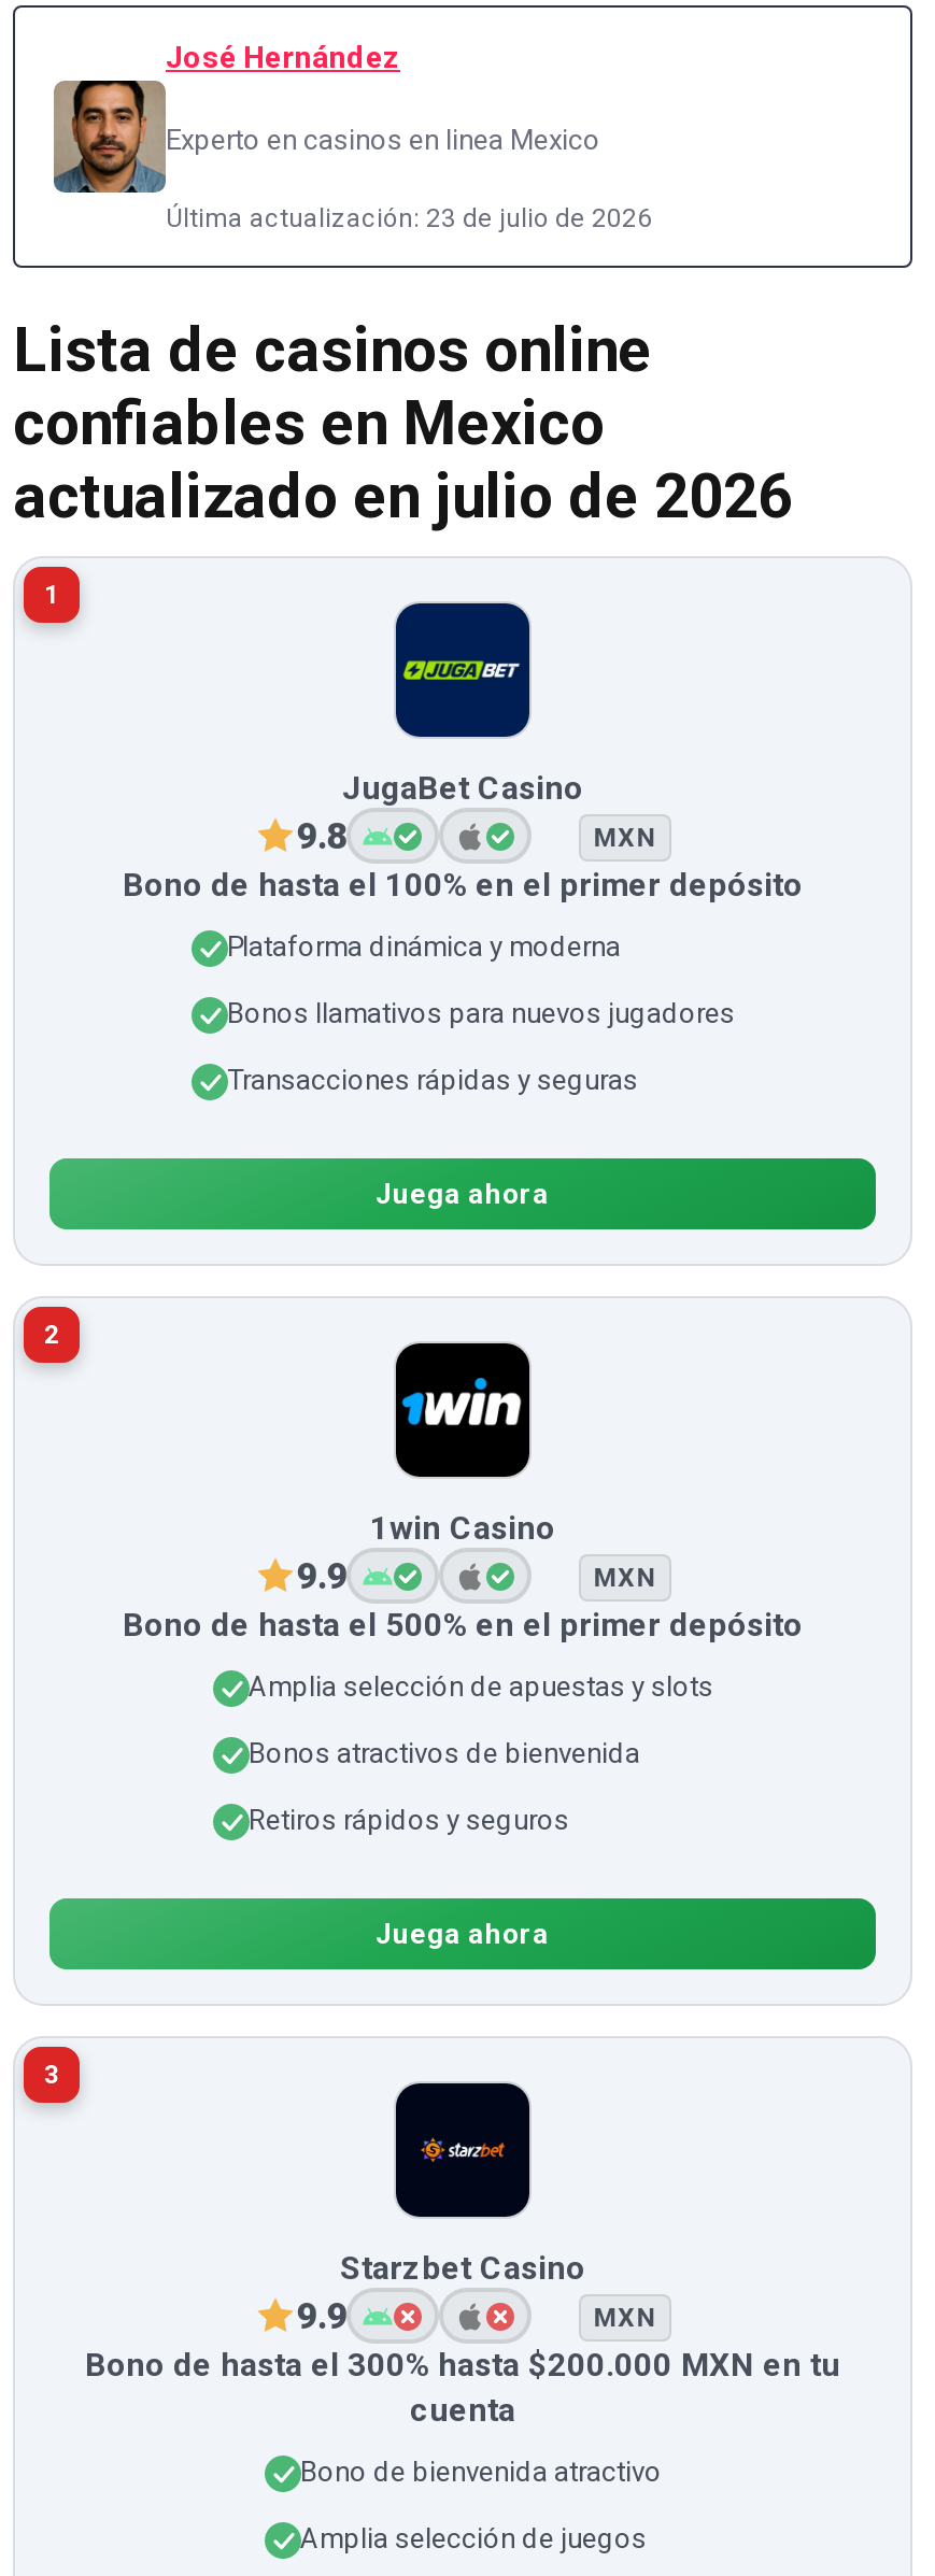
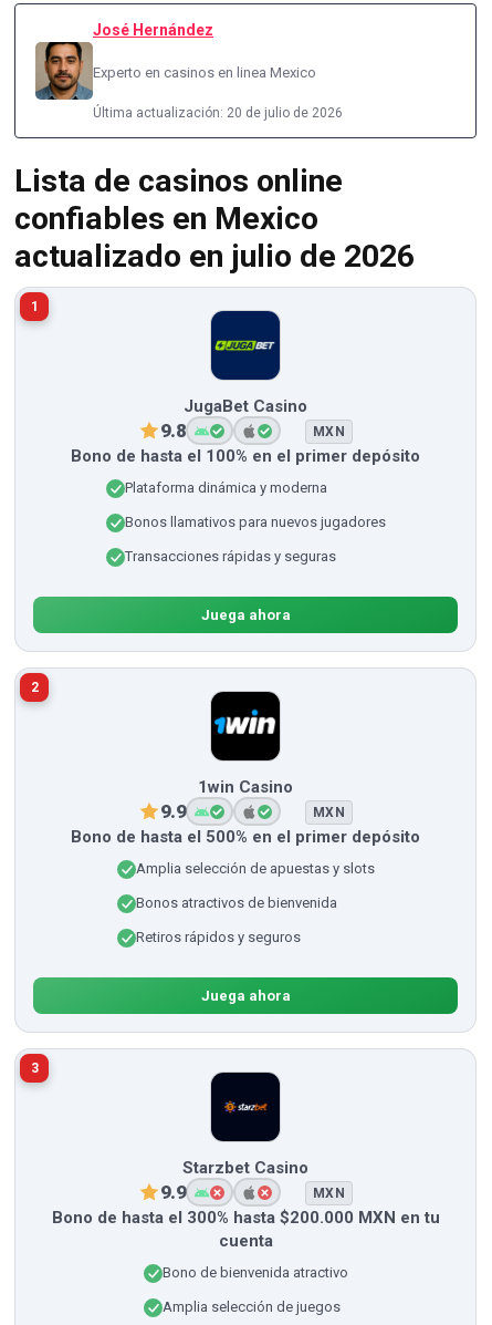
[166,203,652,234] Última actualización: 23 de julio de 2026 -> [93,105,343,121] Última actualización: 20 de julio de 2026

